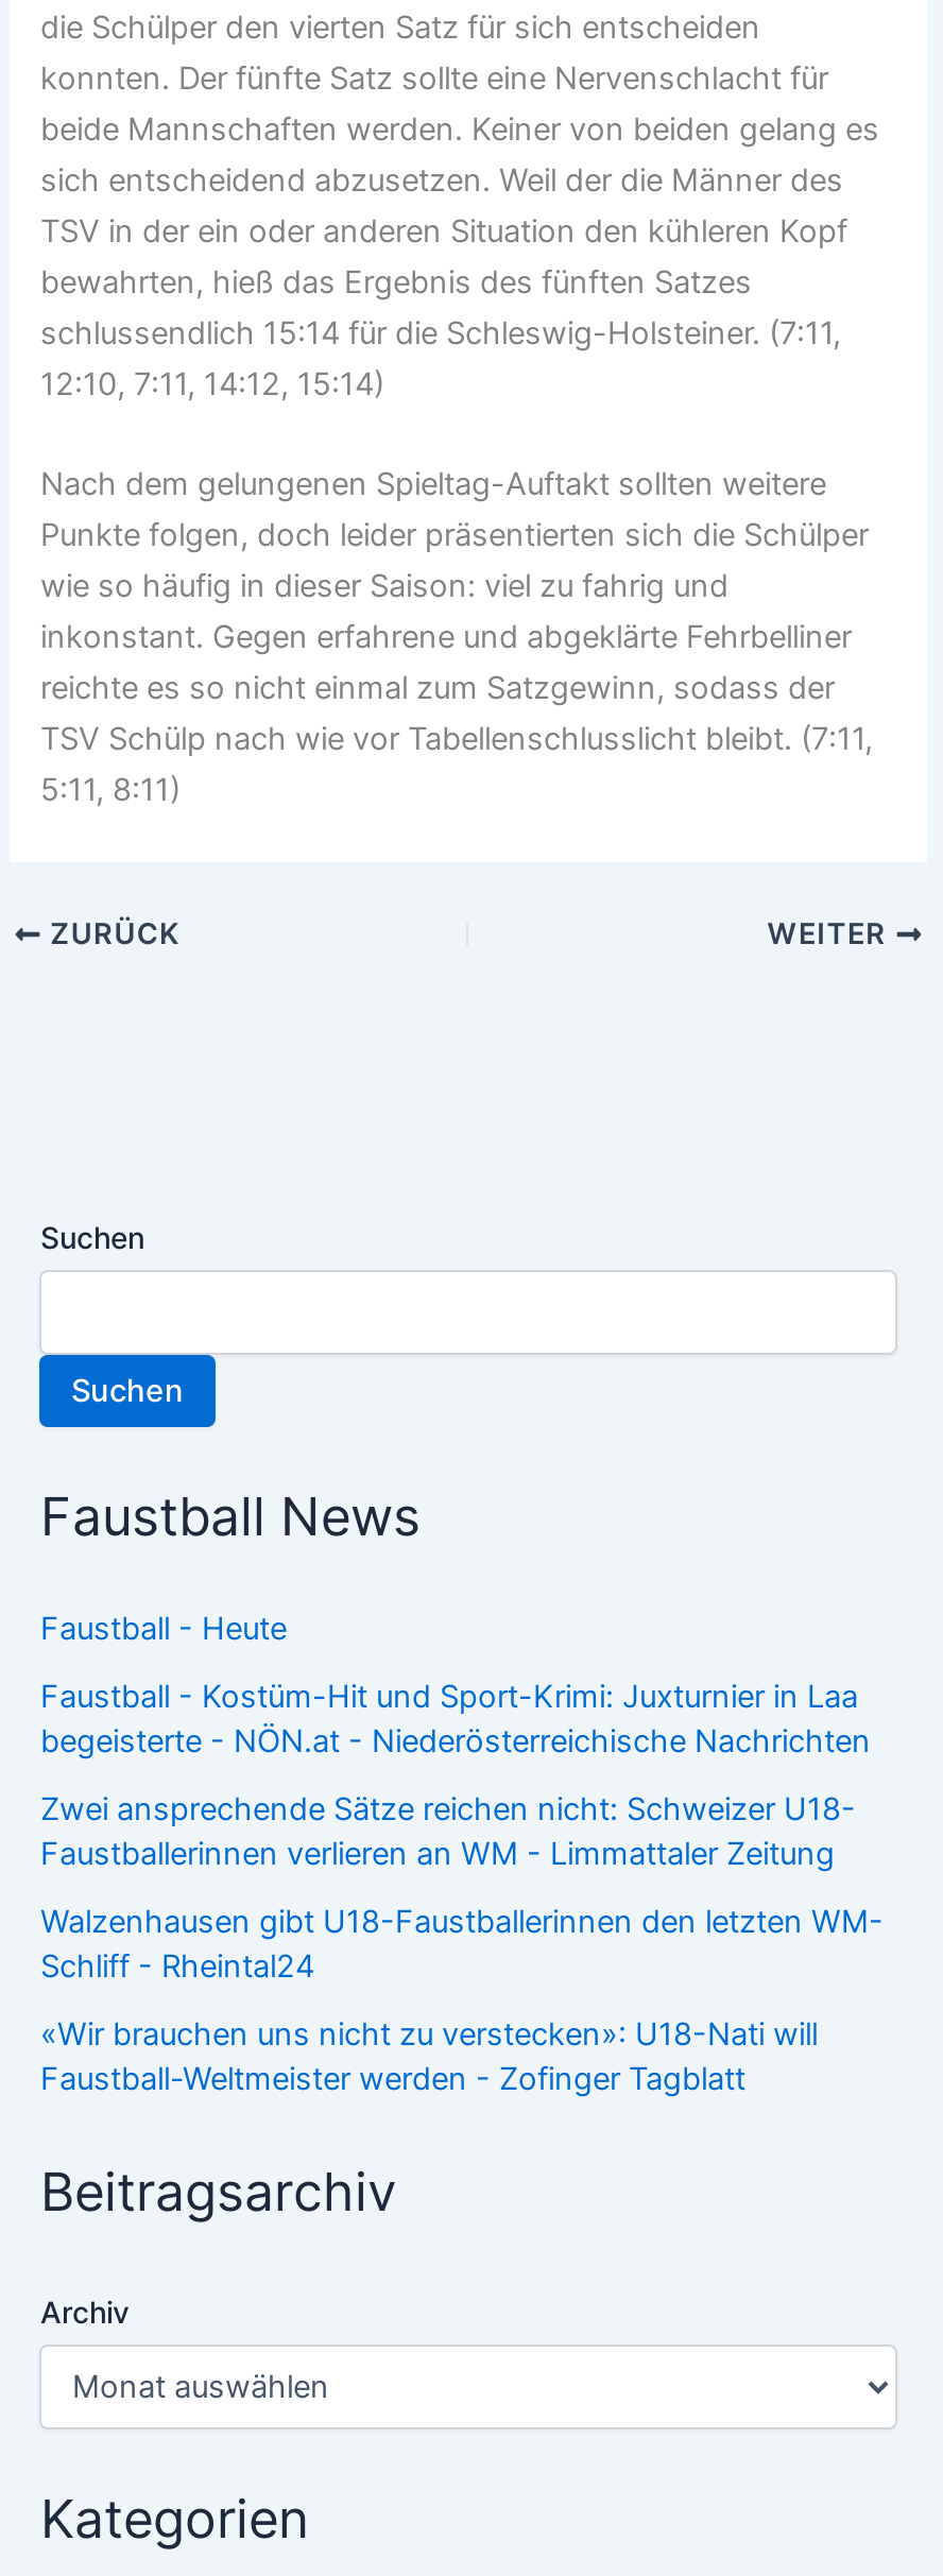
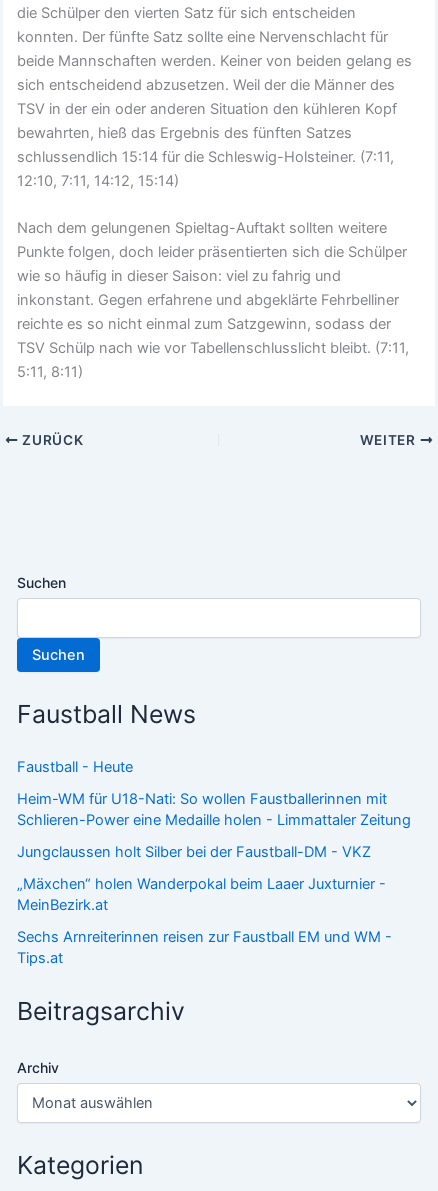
[40,1679,871,1761] Faustball - Kostüm-Hit und Sport-Krimi: Juxturnier in Laa | begeisterte - NÖN.at - Niederösterreichische Nachrichten -> [17,790,411,829] Heim-WM für U18-Nati: So wollen Faustballerinnen mit | Schlieren-Power eine Medaille holen - Limmattaler Zeitung
[40,1791,856,1874] Zwei ansprechende Sätze reichen nicht: Schweizer U18- | Faustballerinnen verlieren an WM - Limmattaler Zeitung -> [17,843,371,861] Jungclaussen holt Silber bei der Faustball-DM - VKZ
[40,1903,884,1986] Walzenhausen gibt U18-Faustballerinnen den letzten WM- | Schliff - Rheintal24 -> [17,875,386,914] „Mäxchen“ holen Wanderpokal beim Laaer Juxturnier - | MeinBezirk.at
[40,2016,818,2099] «Wir brauchen uns nicht zu verstecken»: U18-Nati will | Faustball-Weltmeister werden - Zofinger Tagblatt -> [17,928,392,967] Sechs Arnreiterinnen reisen zur Faustball EM und WM - | Tips.at

